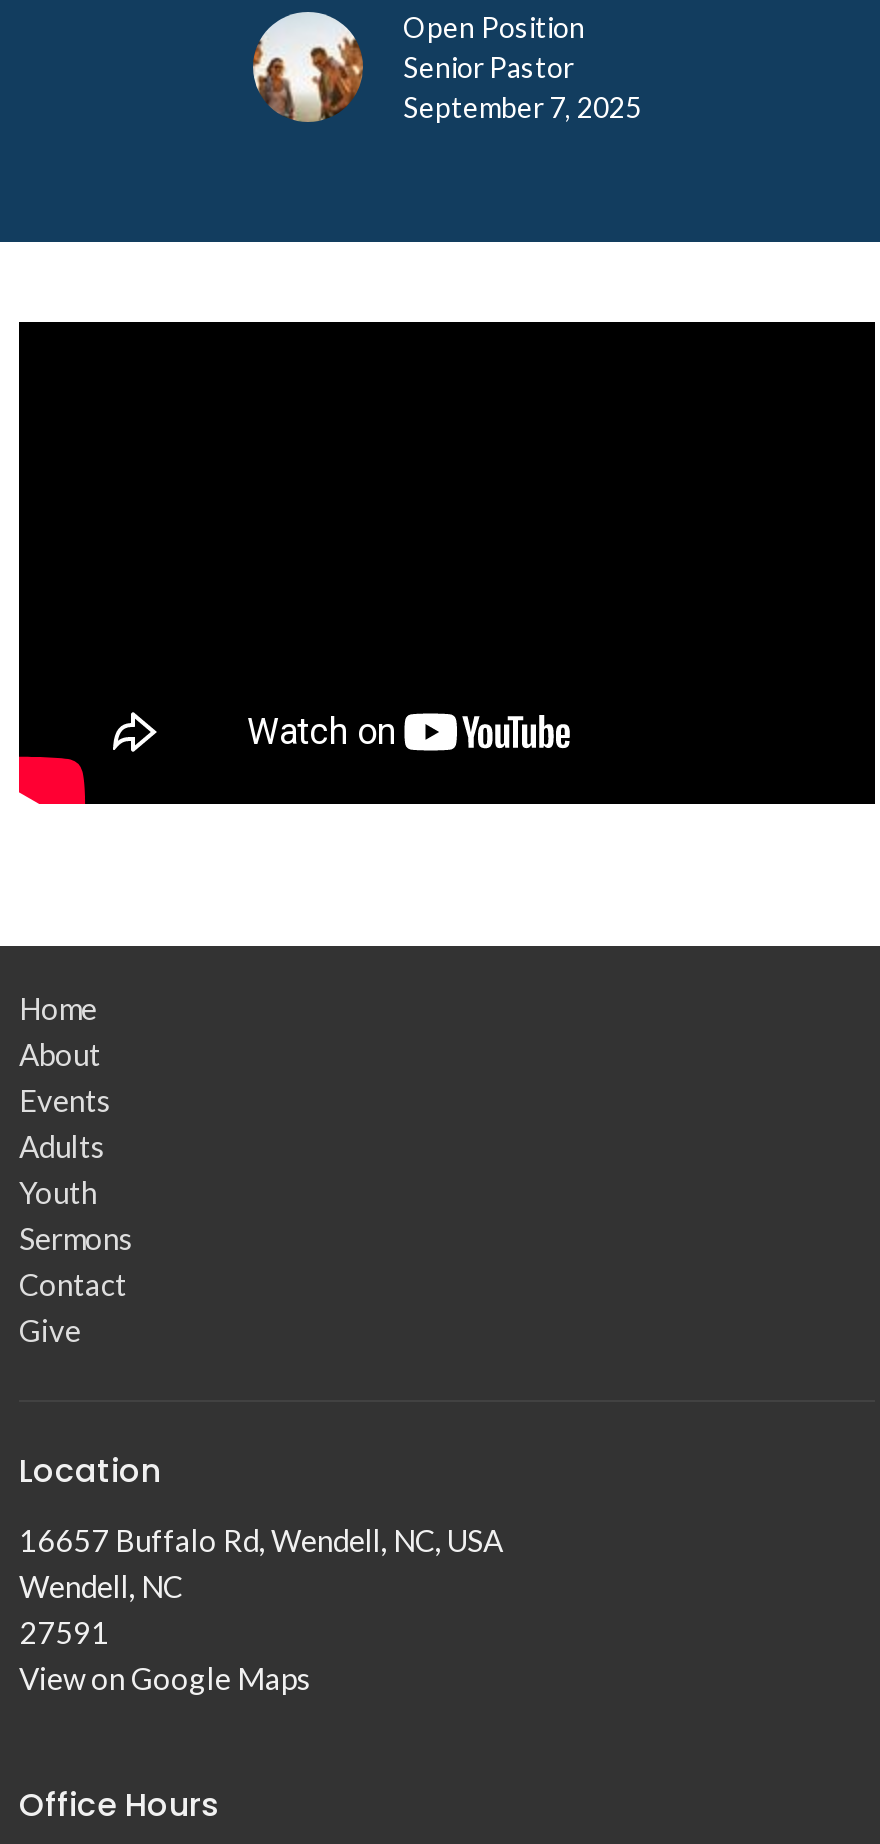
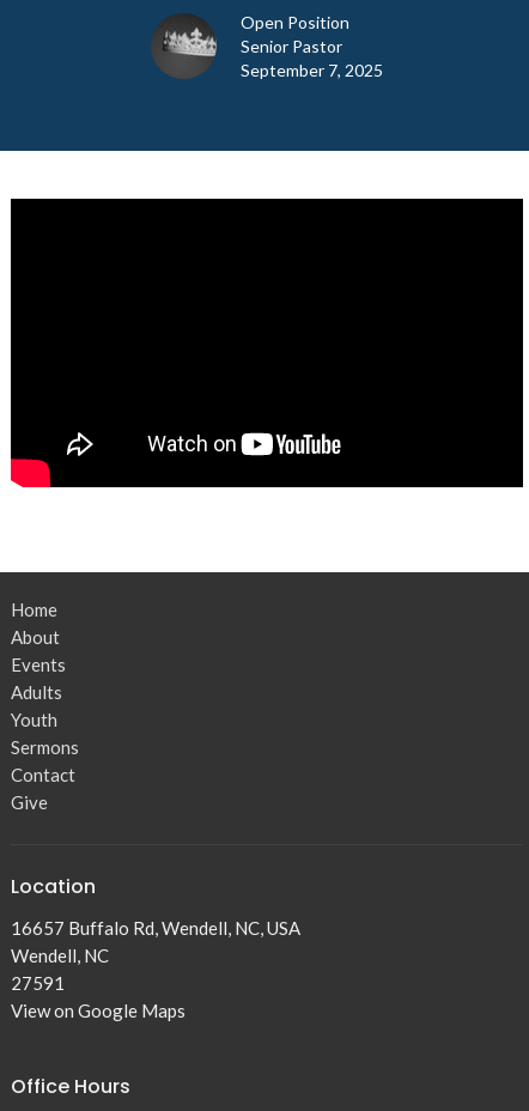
[251,10,363,122] [image] -> [151,13,217,78] [image]

